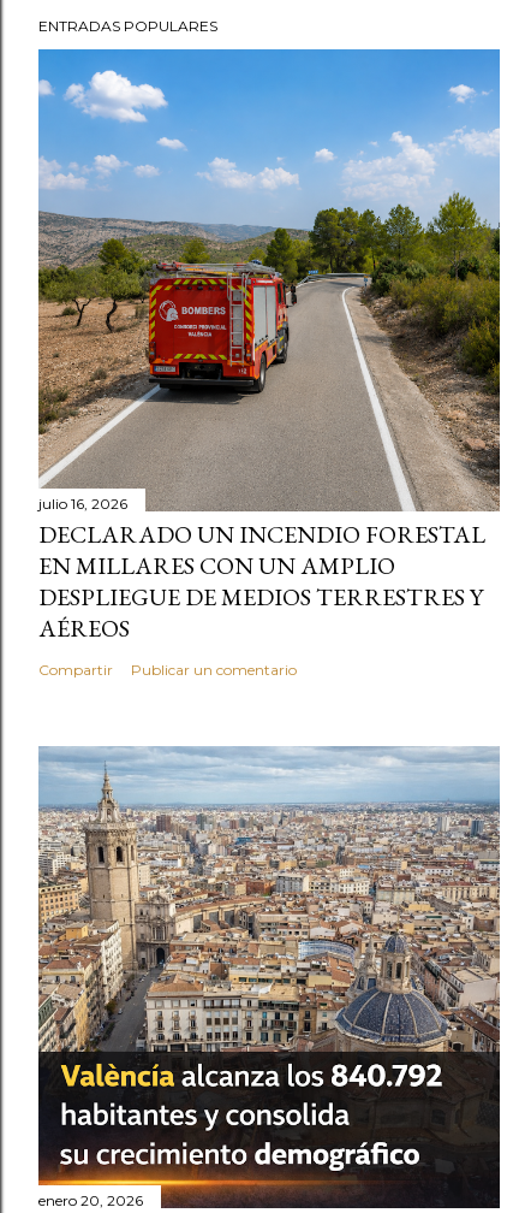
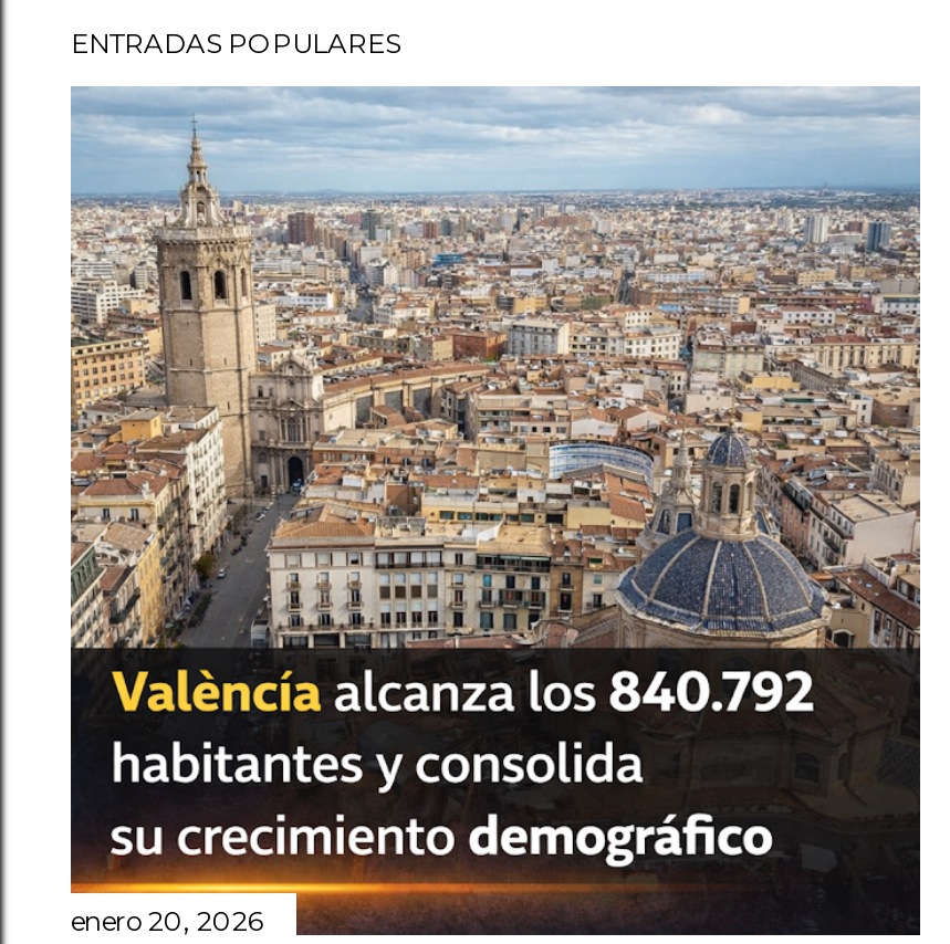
[37,49,501,679] [image] | julio 16, 2026 | DECLARADO UN INCENDIO FORESTAL | EN MILLARES CON UN AMPLIO | DESPLIEGUE DE MEDIOS TERRESTRES Y | AÉREOS | Compartir | Publicar un comentario -> none

